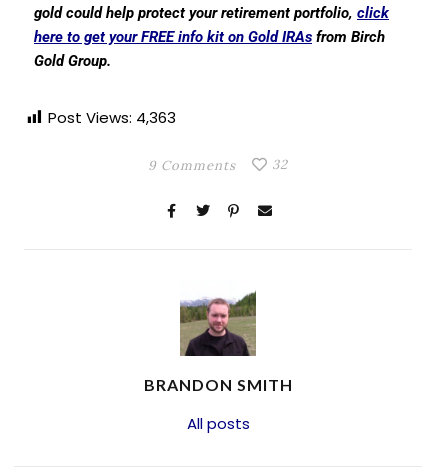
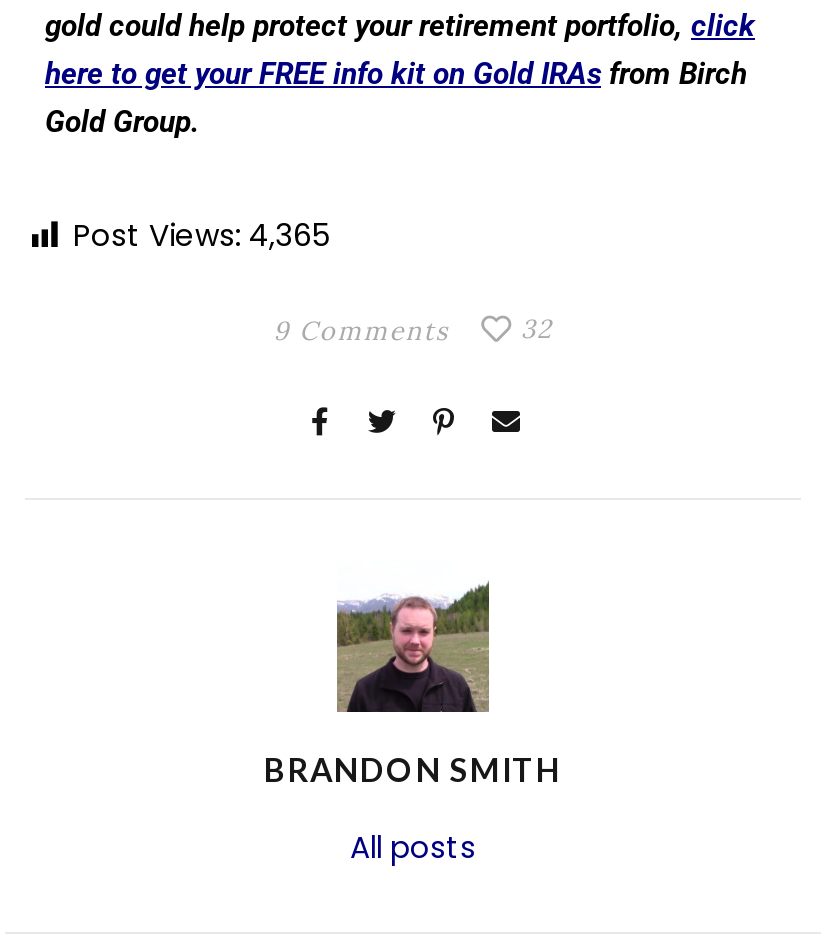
[48,107,176,128] Post Views: 4,363 -> [73,213,331,255] Post Views: 4,365

